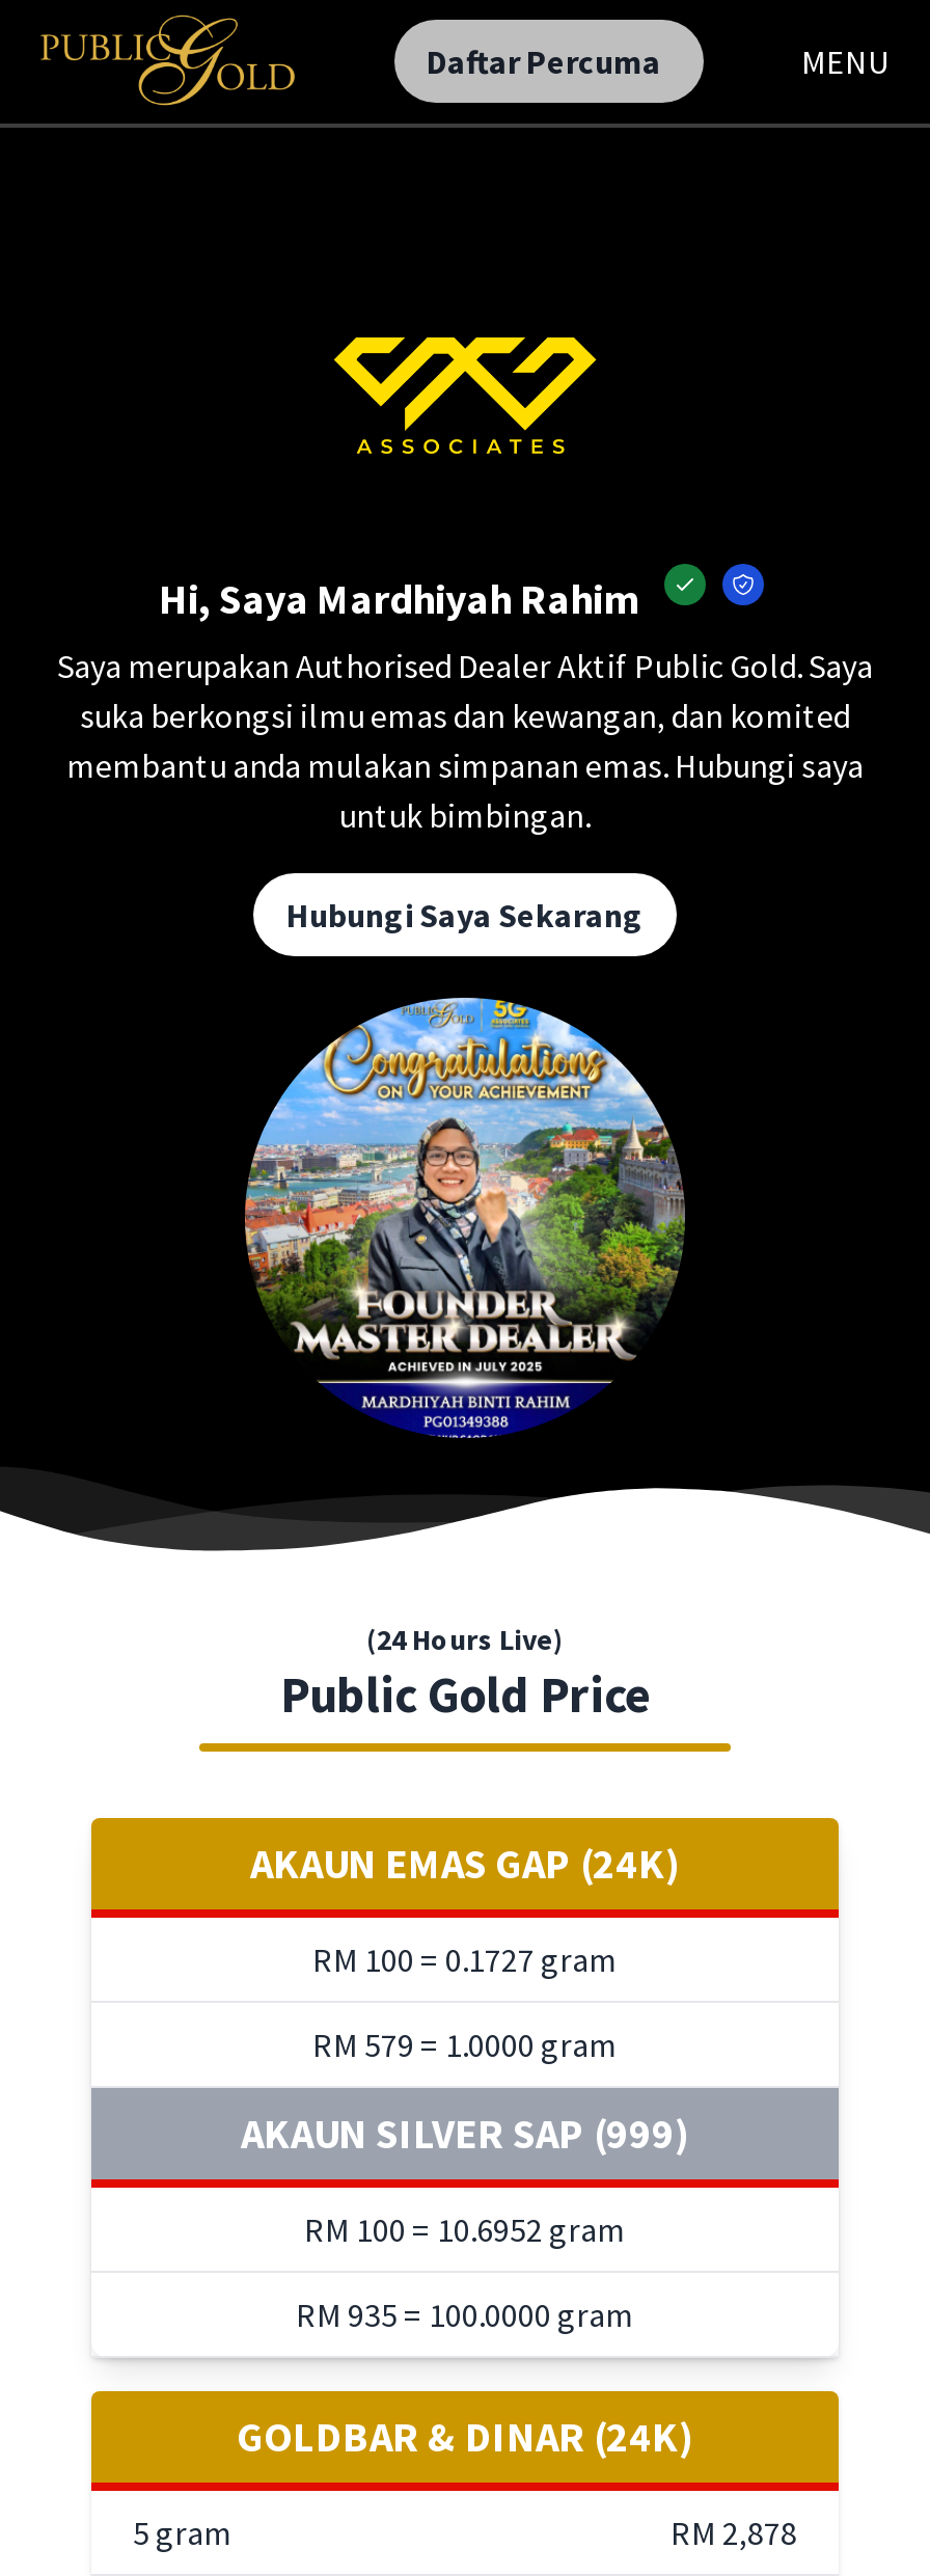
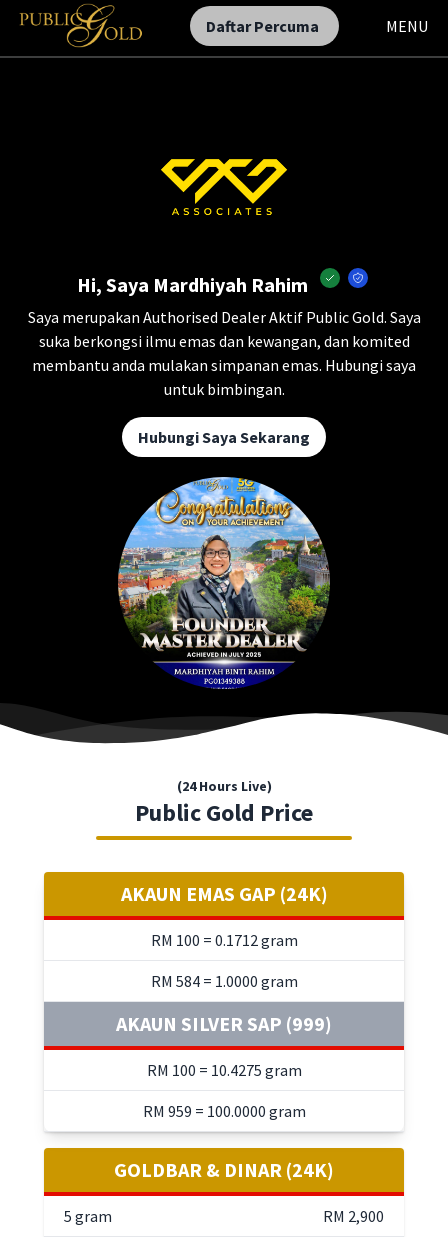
[312,1938,618,1980] RM 100 = 0.1727 gram -> [150,930,297,950] RM 100 = 0.1712 gram
[312,2023,618,2065] RM 579 = 1.0000 gram -> [150,971,297,991] RM 584 = 1.0000 gram
[304,2208,626,2250] RM 100 = 10.6952 gram -> [146,1060,301,1080] RM 100 = 10.4275 gram
[296,2293,634,2335] RM 935 = 100.0000 gram -> [142,1101,305,1121] RM 959 = 100.0000 gram
[671,2511,797,2553] RM 2,878 -> [323,1206,384,1226] RM 2,900

